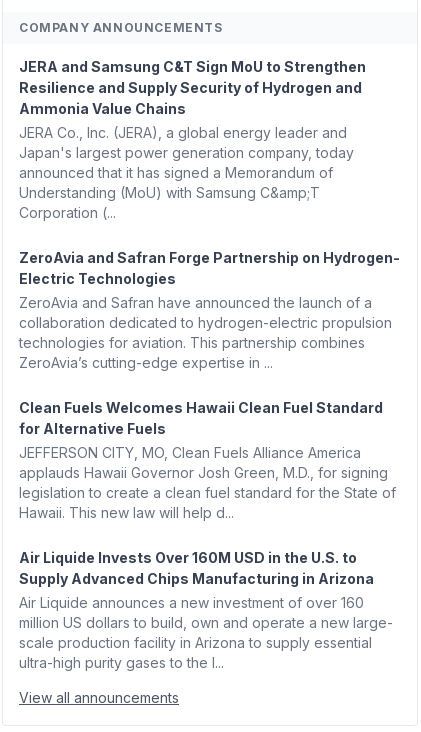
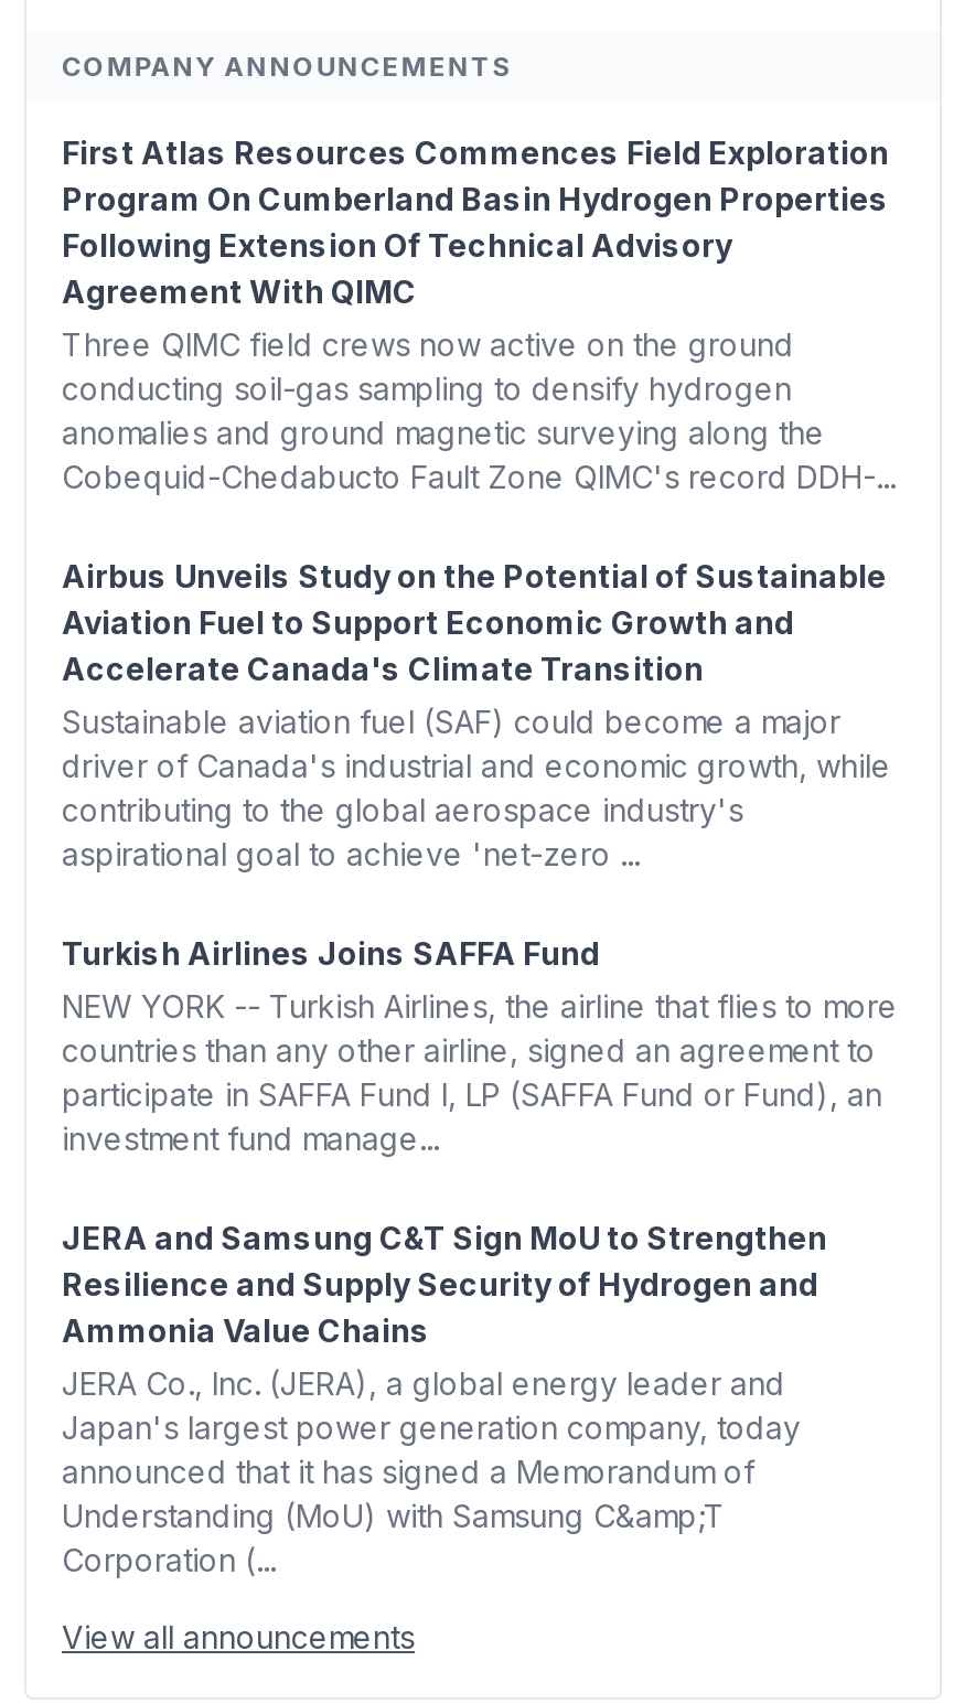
none -> [62,133,898,1157] First Atlas Resources Commences Field Exploration | Program On Cumberland Basin Hydrogen Properties | Following Extension Of Technical Advisory | Agreement With QIMC | Three QIMC field crews now active on the ground | conducting soil-gas sampling to densify hydrogen | anomalies and ground magnetic surveying along the | Cobequid-Chedabucto Fault Zone QIMC's record DDH-... | Airbus Unveils Study on the Potential of Sustainable | Aviation Fuel to Support Economic Growth and | Accelerate Canada's Climate Transition | Sustainable aviation fuel (SAF) could become a major | driver of Canada's industrial and economic growth, while | contributing to the global aerospace industry's | aspirational goal to achieve 'net-zero ... | Turkish Airlines Joins SAFFA Fund | NEW YORK -- Turkish Airlines, the airline that flies to more | countries than any other airline, signed an agreement to | participate in SAFFA Fund I, LP (SAFFA Fund or Fund), an | investment fund manage...
moved [19,58,366,221] -> [62,1219,827,1578]: JERA and Samsung C&T Sign MoU to Strengthen | Resilience and Supply Security of Hydrogen and | Ammonia Value Chains | JERA Co., Inc. (JERA), a global energy leader and | Japan's largest power generation company, today | announced that it has signed a Memorandum of | Understanding (MoU) with Samsung C&amp;T | Corporation (...
[19,249,400,671] ZeroAvia and Safran Forge Partnership on Hydrogen- | Electric Technologies | ZeroAvia and Safran have announced the launch of a | collaboration dedicated to hydrogen-electric propulsion | technologies for aviation. This partnership combines | ZeroAvia’s cutting-edge expertise in ... | Clean Fuels Welcomes Hawaii Clean Fuel Standard | for Alternative Fuels | JEFFERSON CITY, MO, Clean Fuels Alliance America | applauds Hawaii Governor Josh Green, M.D., for signing | legislation to create a clean fuel standard for the State of | Hawaii. This new law will help d... | Air Liquide Invests Over 160M USD in the U.S. to | Supply Advanced Chips Manufacturing in Arizona | Air Liquide announces a new investment of over 160 | million US dollars to build, own and operate a new large- | scale production facility in Arizona to supply essential | ultra-high purity gases to the l... -> none

